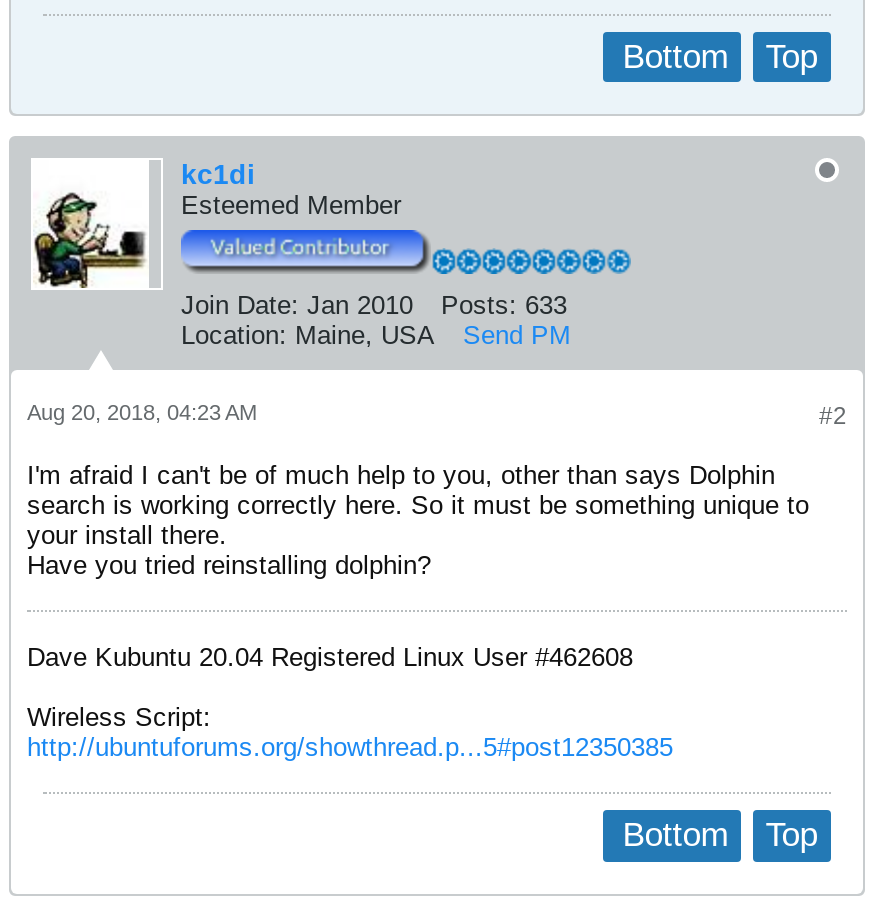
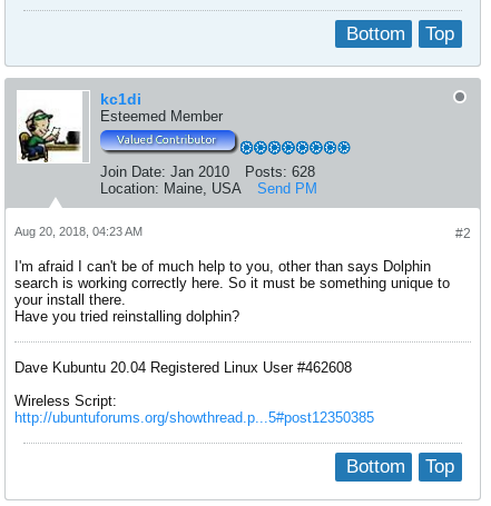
[181,291,567,321] Join Date: Jan 2010 Posts: 633 -> [100,164,315,180] Join Date: Jan 2010 Posts: 628

